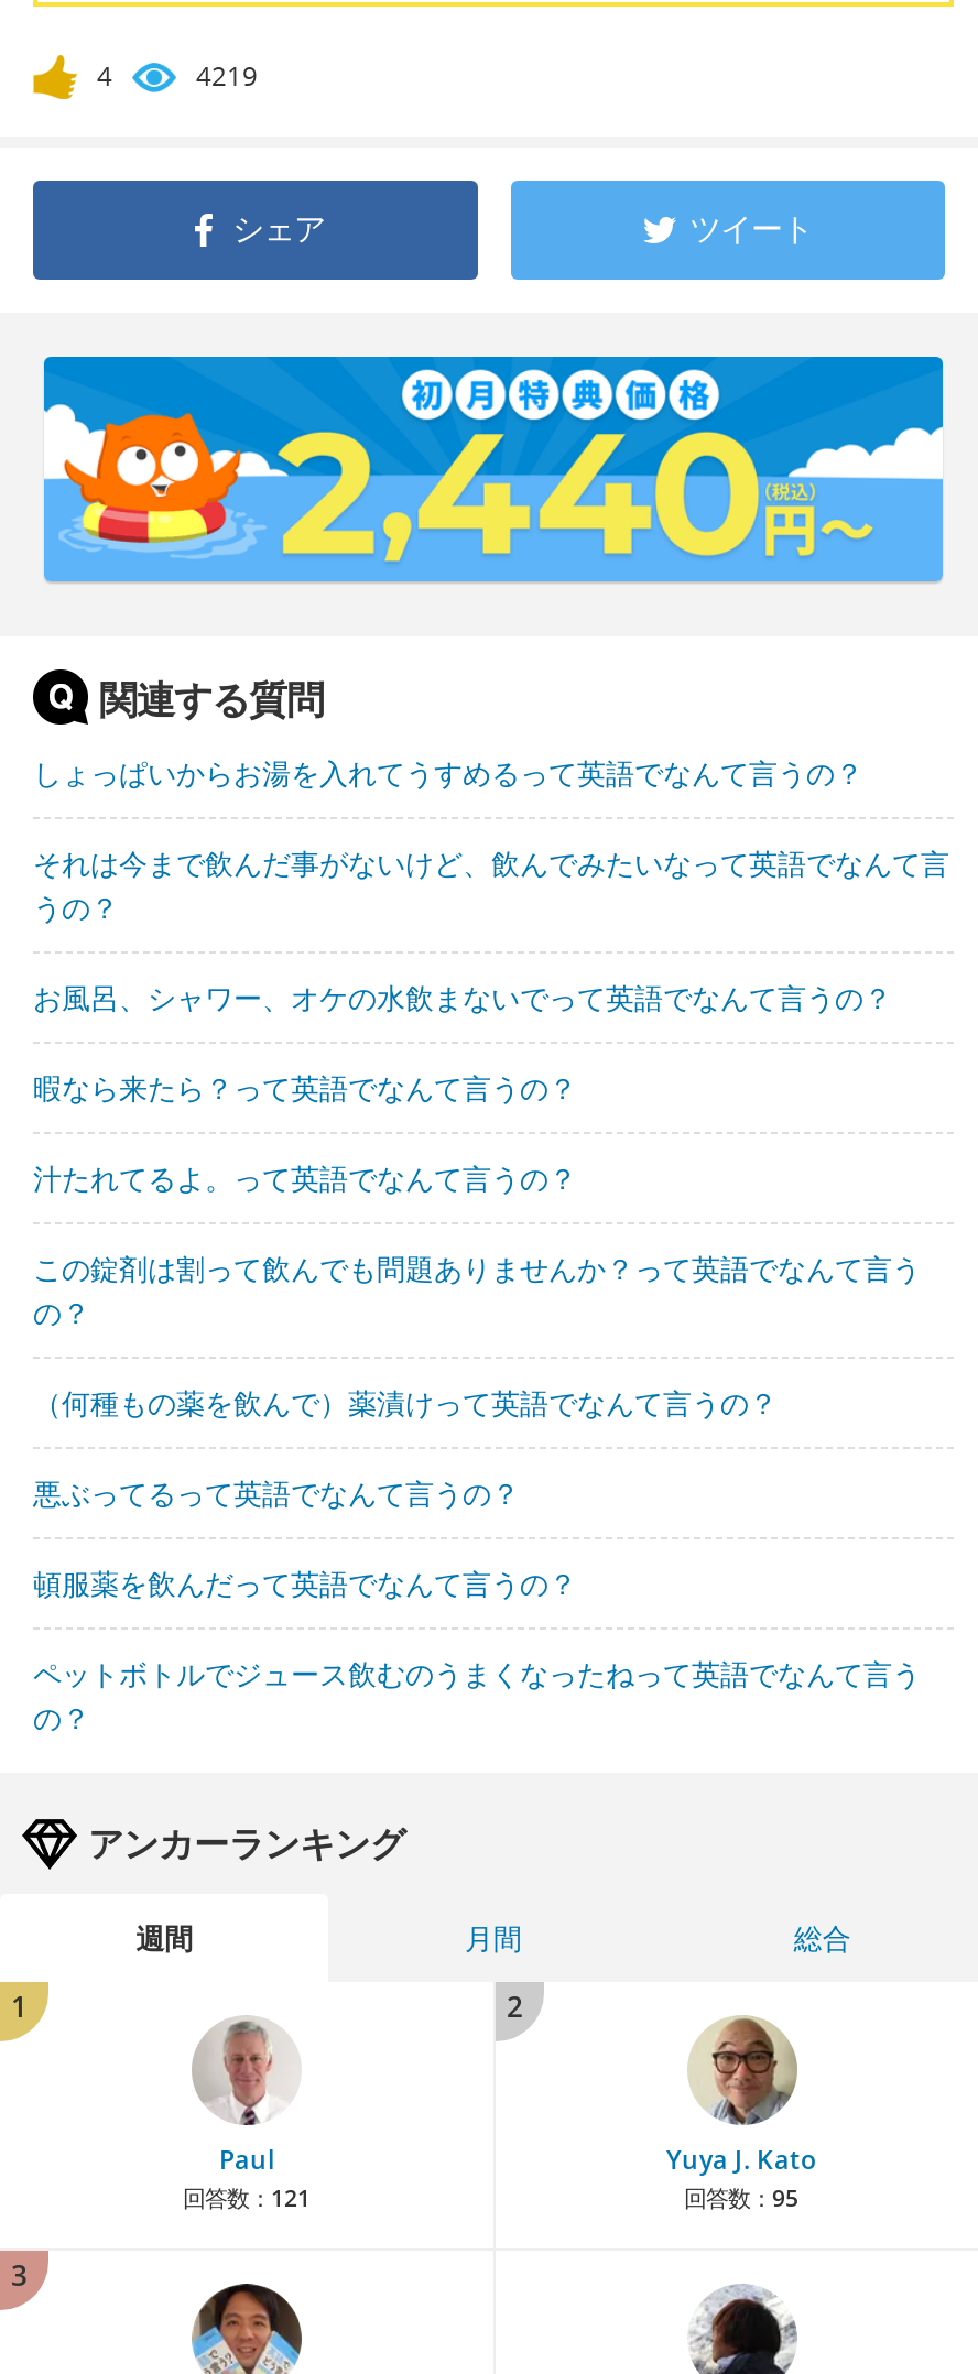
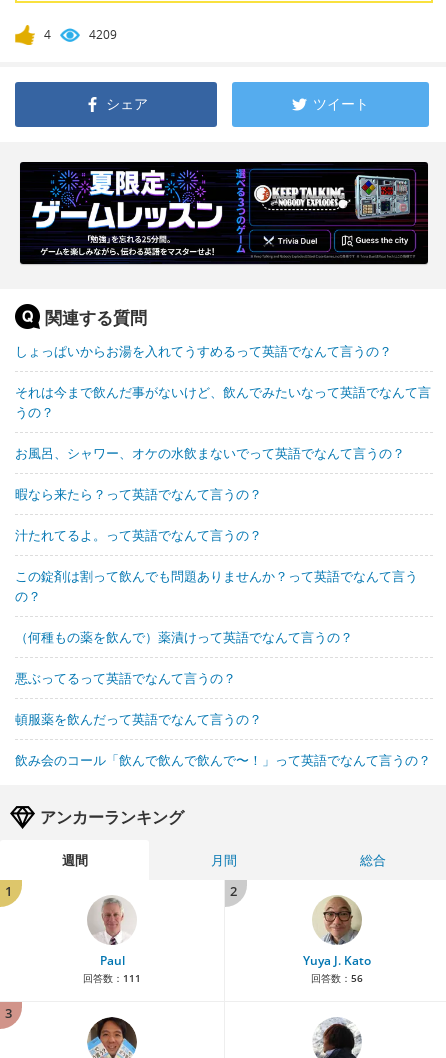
[196,58,258,96] 4219 -> [89,26,117,43] 4209
[42,355,945,584] [image] -> [19,161,429,265] [image]
[33,1655,921,1738] ペットボトルでジュース飲むのうまくなったねって英語でなんて言う | の？ -> [15,751,431,769] 飲み会のコール「飲んで飲んで飲んで〜！」って英語でなんて言うの？
[183,2183,311,2214] 回答数：121 -> [83,971,141,985] 回答数：111
[684,2183,798,2214] 回答数：95 -> [310,971,362,985] 回答数：56

